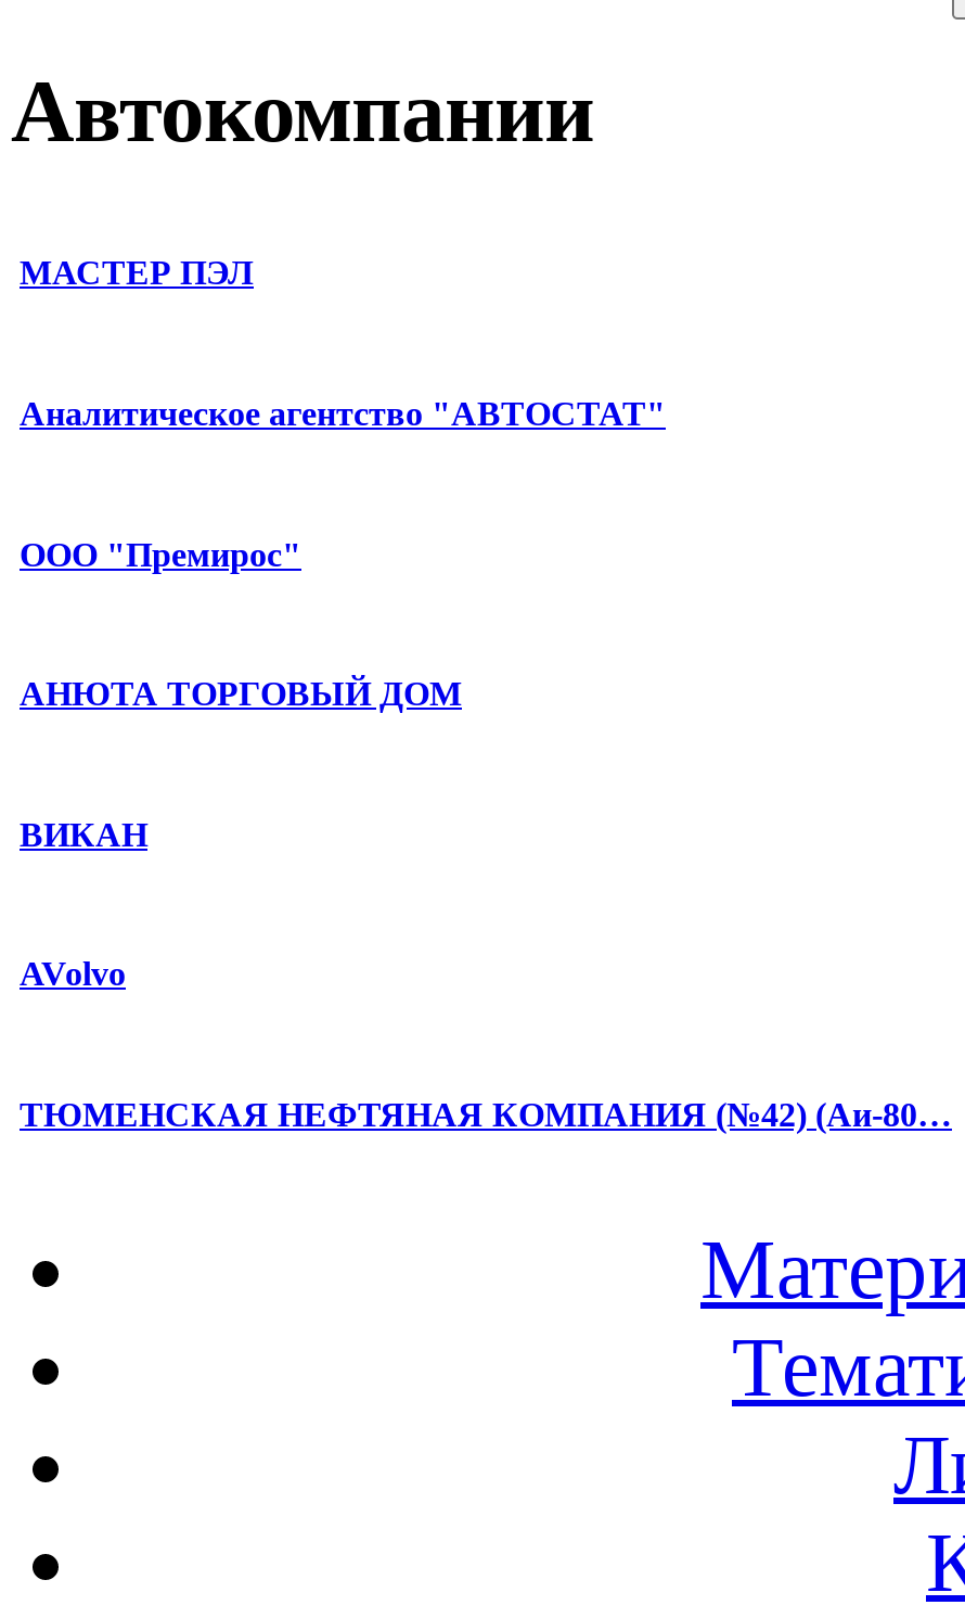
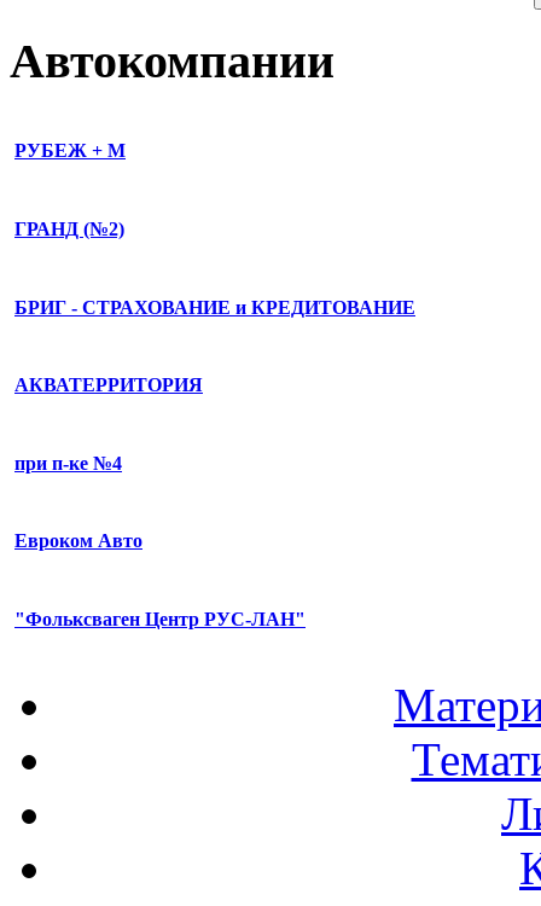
[20,255,254,292] МАСТЕР ПЭЛ -> [14,141,126,161] РУБЕЖ + М
[20,395,666,432] Аналитическое агентство "АВТОСТАТ" -> [14,219,124,239] ГРАНД (№2)
[20,535,301,572] ООО "Премирос" -> [14,297,415,317] БРИГ - СТРАХОВАНИЕ и КРЕДИТОВАНИЕ
[20,675,462,712] АНЮТА ТОРГОВЫЙ ДОМ -> [14,374,203,395] АКВАТЕРРИТОРИЯ
[20,815,147,852] ВИКАН -> [14,453,122,473] при п-ке №4
[20,955,126,992] AVolvo -> [14,530,142,551] Евроком Авто
[20,1095,952,1132] ТЮМЕНСКАЯ НЕФТЯНАЯ КОМПАНИЯ (№42) (Аи-80… -> [14,608,306,629] "Фольксваген Центр РУС-ЛАН"

